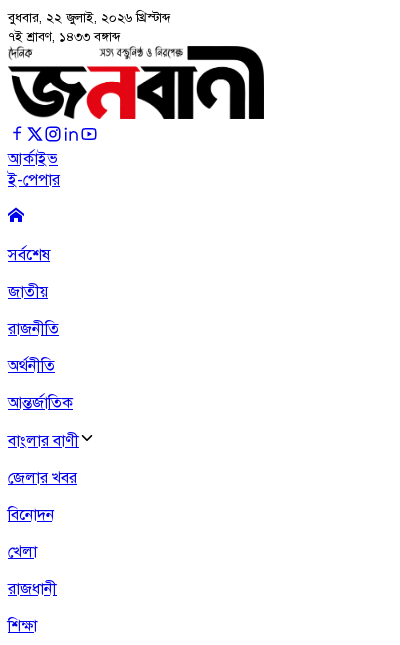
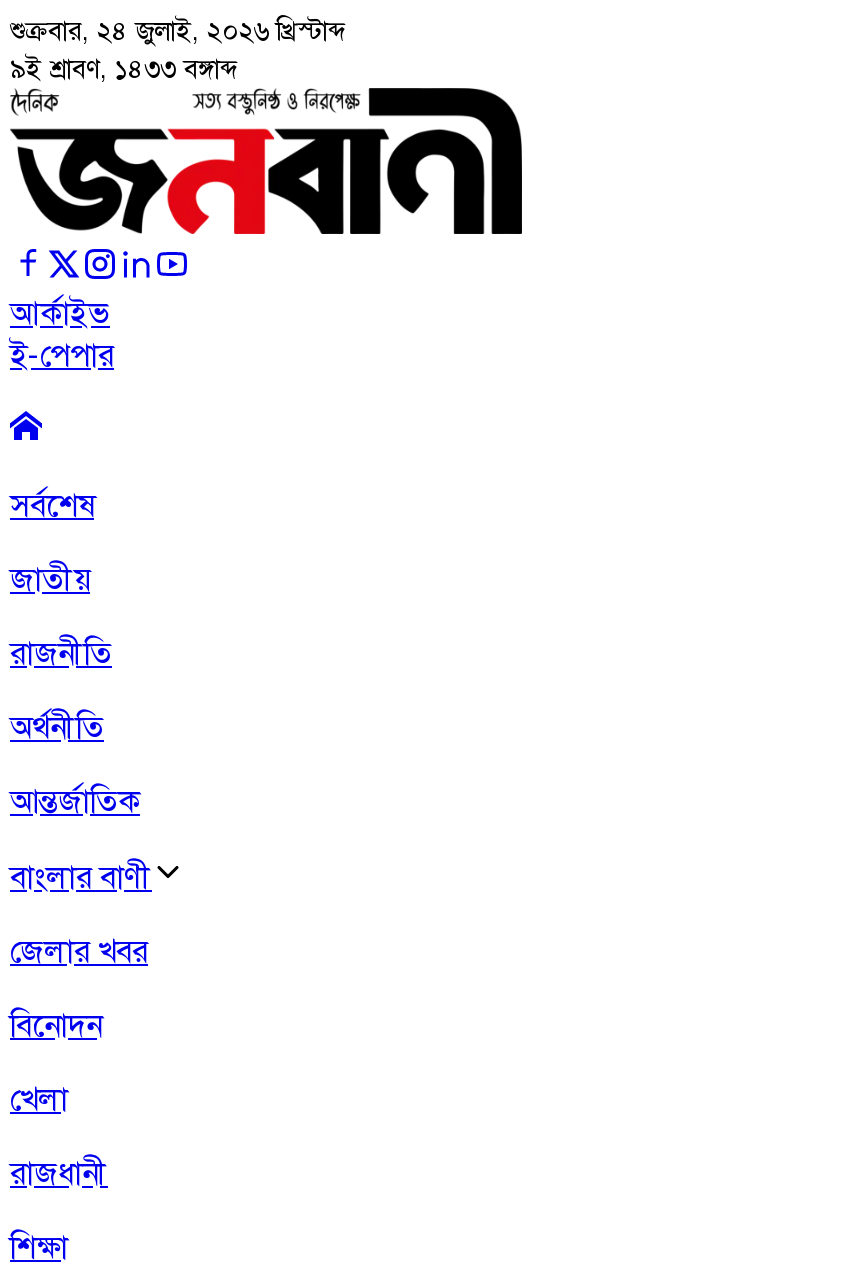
[8,9,171,26] বুধবার, ২২ জুলাই, ২০২৬ খ্রিস্টাব্দ -> [10,14,346,48] শুক্রবার, ২৪ জুলাই, ২০২৬ খ্রিস্টাব্দ
[8,28,121,45] ৭ই শ্রাবণ, ১৪৩৩ বঙ্গাব্দ -> [10,52,238,86] ৯ই শ্রাবণ, ১৪৩৩ বঙ্গাব্দ

